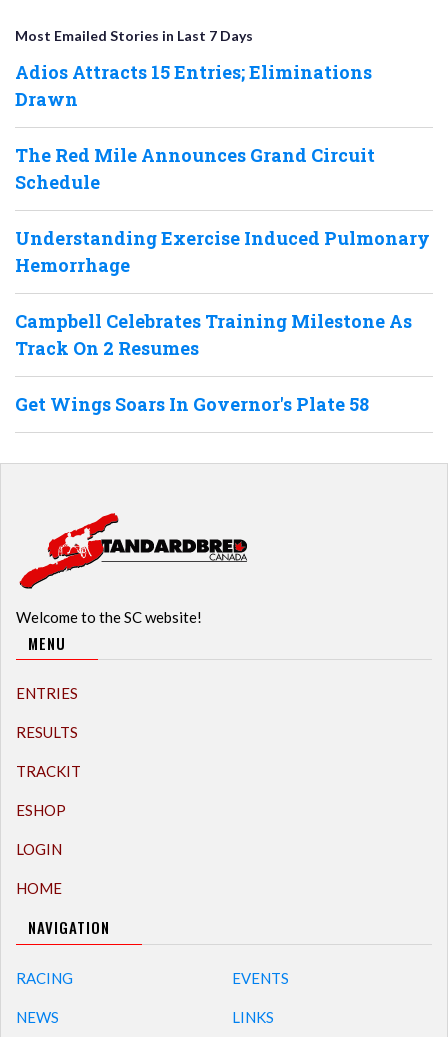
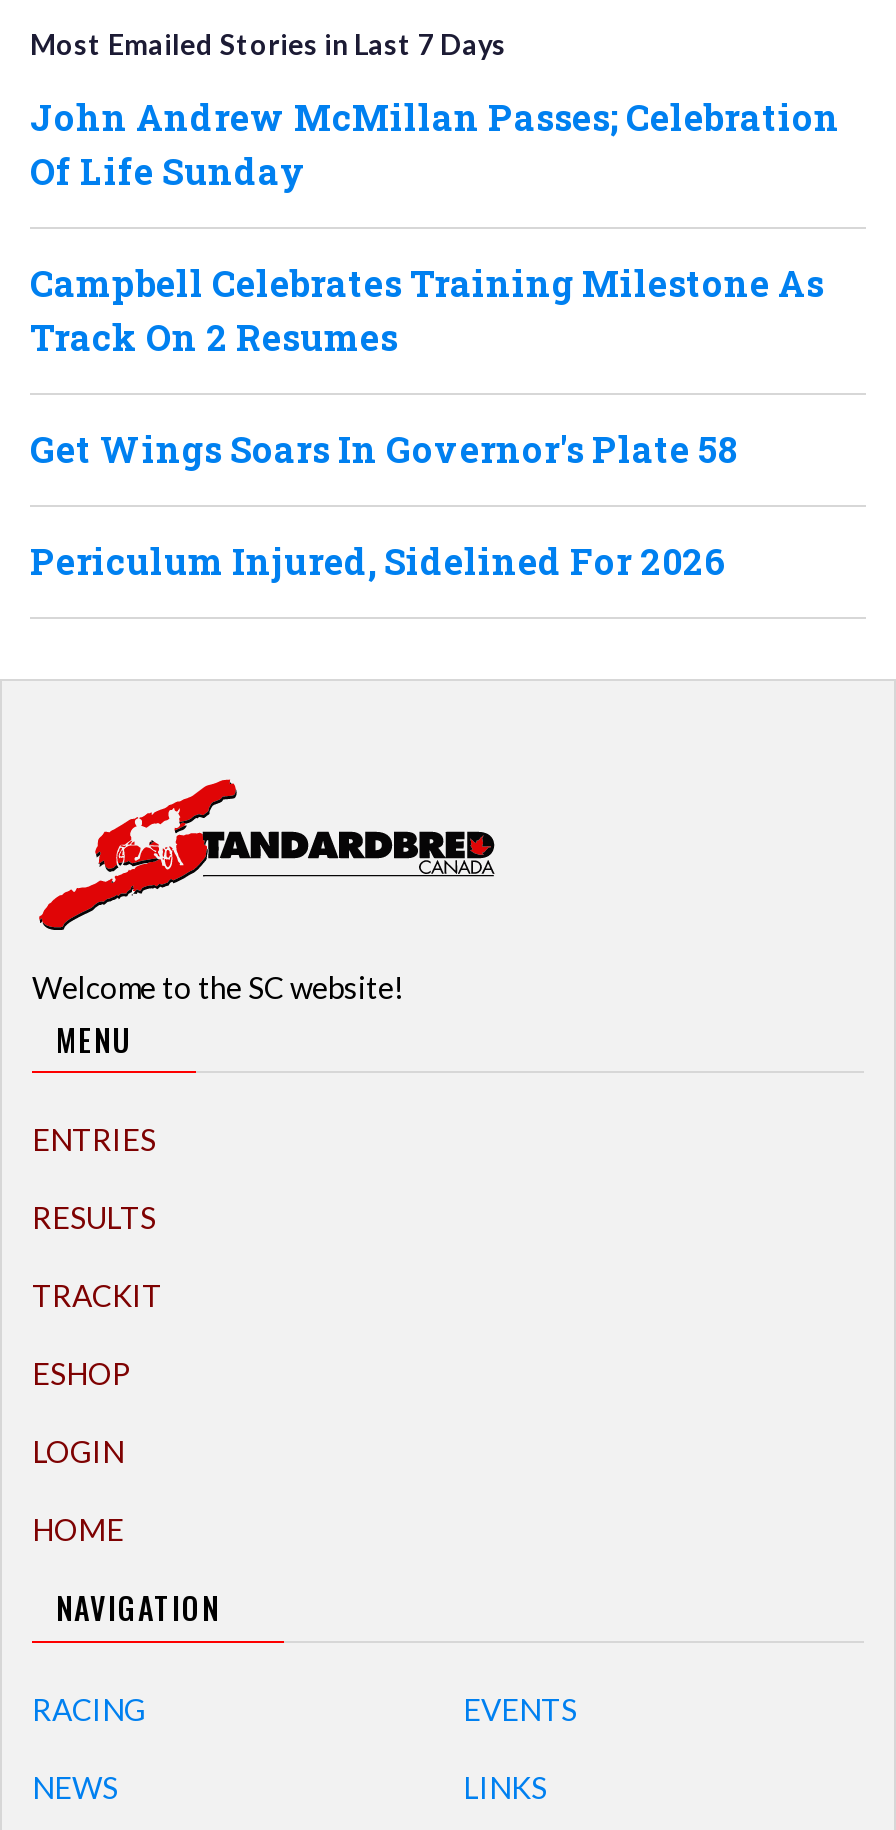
[15,60,430,277] Adios Attracts 15 Entries; Eliminations | Drawn | The Red Mile Announces Grand Circuit | Schedule | Understanding Exercise Induced Pulmonary | Hemorrhage -> [30,93,840,195] John Andrew McMillan Passes; Celebration | Of Life Sunday
moved [15,309,412,416] -> [30,259,824,473]: Campbell Celebrates Training Milestone As | Track On 2 Resumes | Get Wings Soars In Governor's Plate 58
none -> [30,537,726,585] Periculum Injured, Sidelined For 2026

